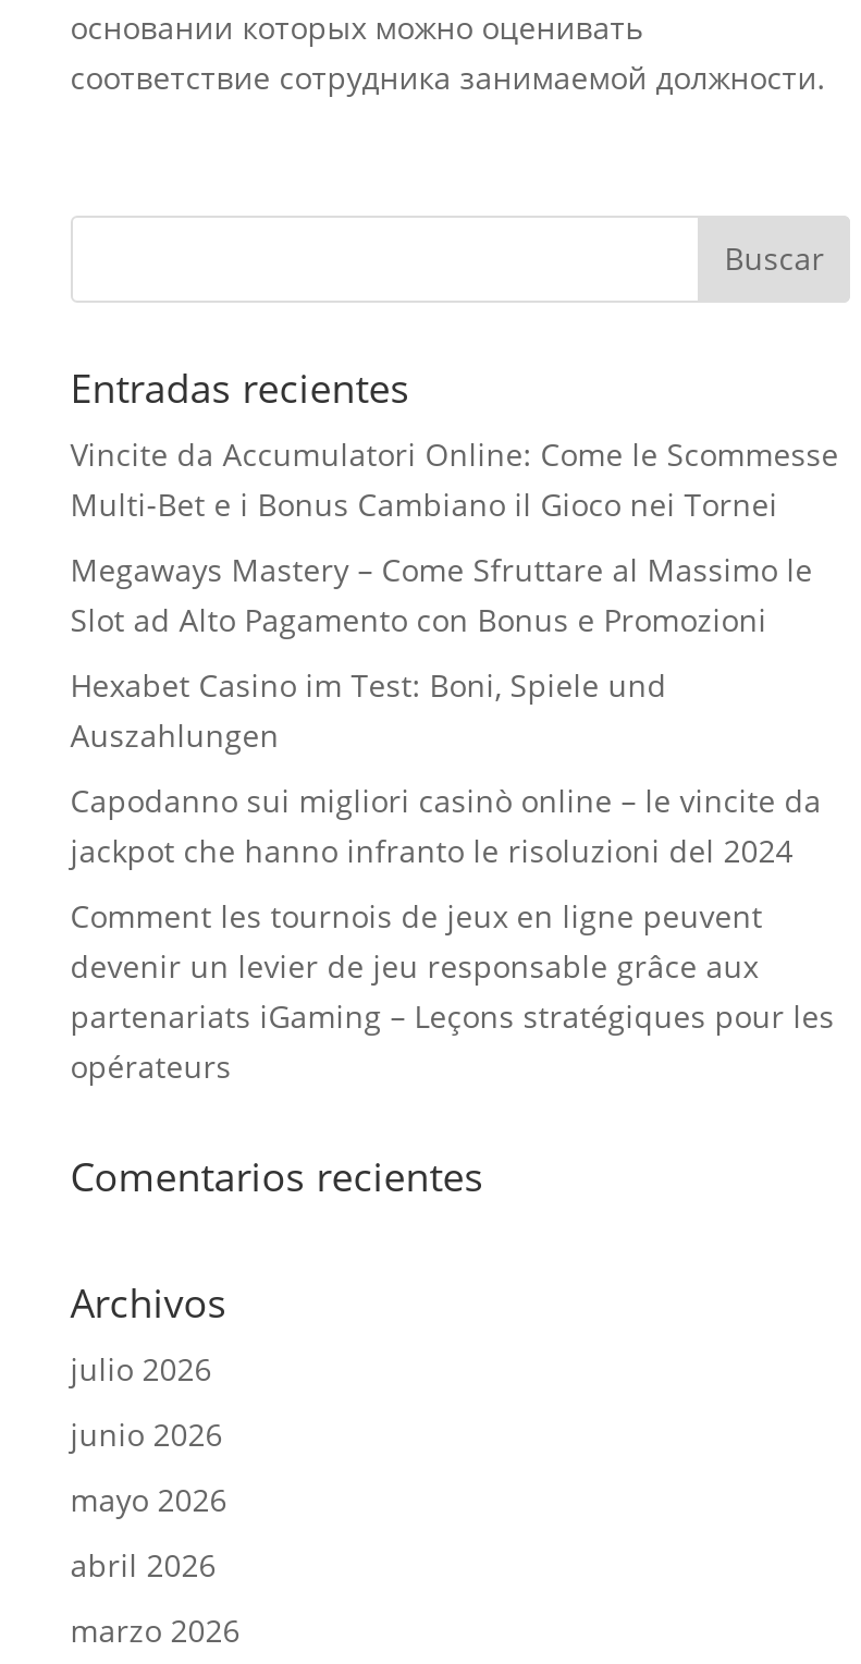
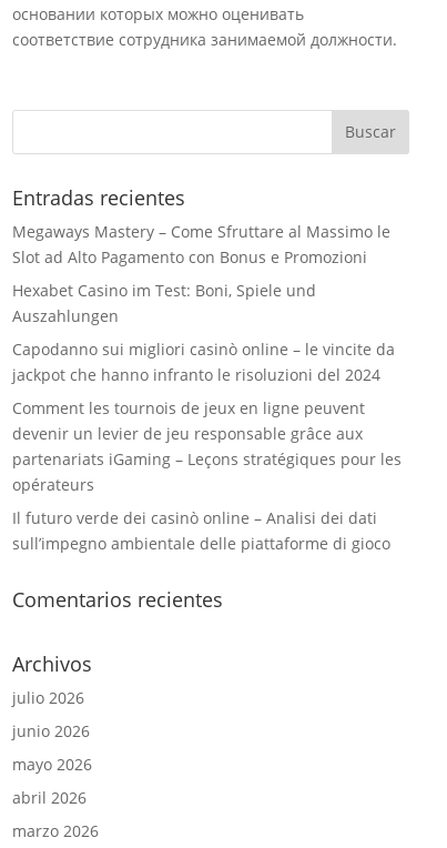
[70,432,839,524] Vincite da Accumulatori Online: Come le Scommesse | Multi‑Bet e i Bonus Cambiano il Gioco nei Tornei -> none
moved [70,548,834,1086] -> [12,220,401,494]: Megaways Mastery – Come Sfruttare al Massimo le | Slot ad Alto Pagamento con Bonus e Promozioni | Hexabet Casino im Test: Boni, Spiele und | ... | partenariats iGaming – Leçons stratégiques pour les | opérateurs
none -> [12,507,390,553] Il futuro verde dei casinò online – Analisi dei dati | sull’impegno ambientale delle piattaforme di gioco

